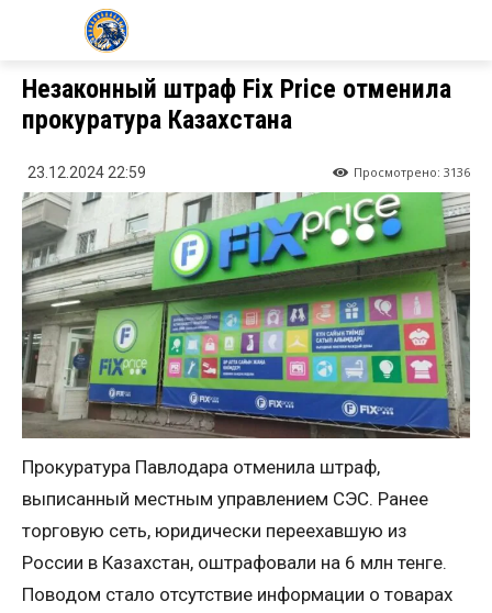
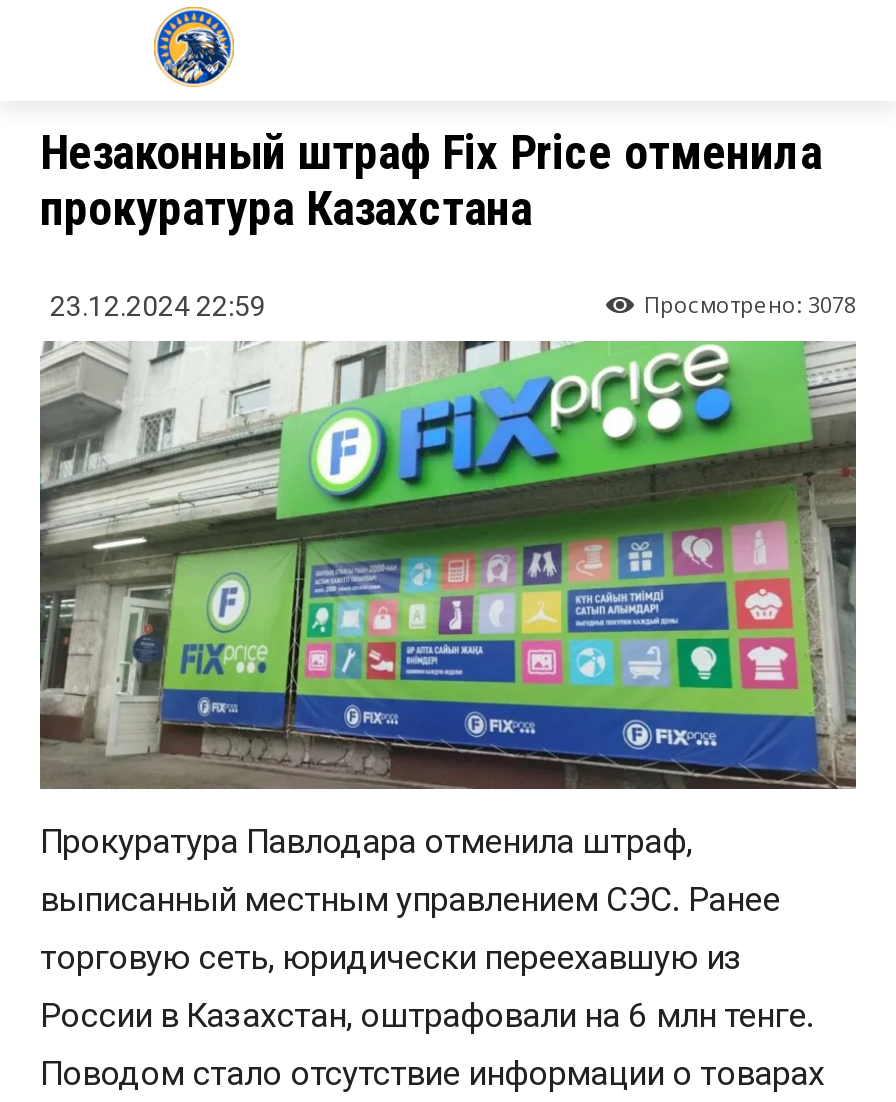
[354,164,470,180] Просмотрено: 3136 -> [644,289,856,319] Просмотрено: 3078

